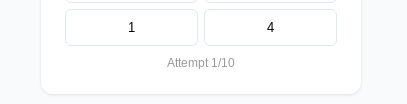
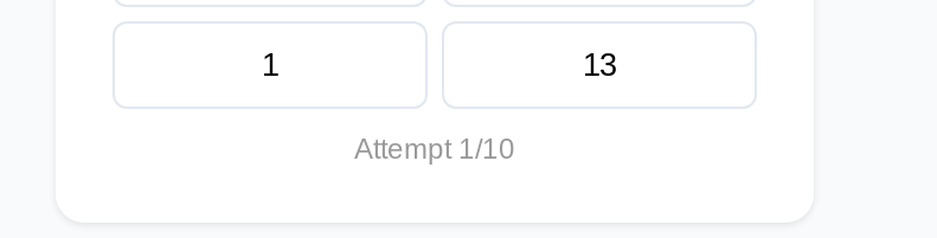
[267,20,274,35] 4 -> [583,47,616,83] 13

